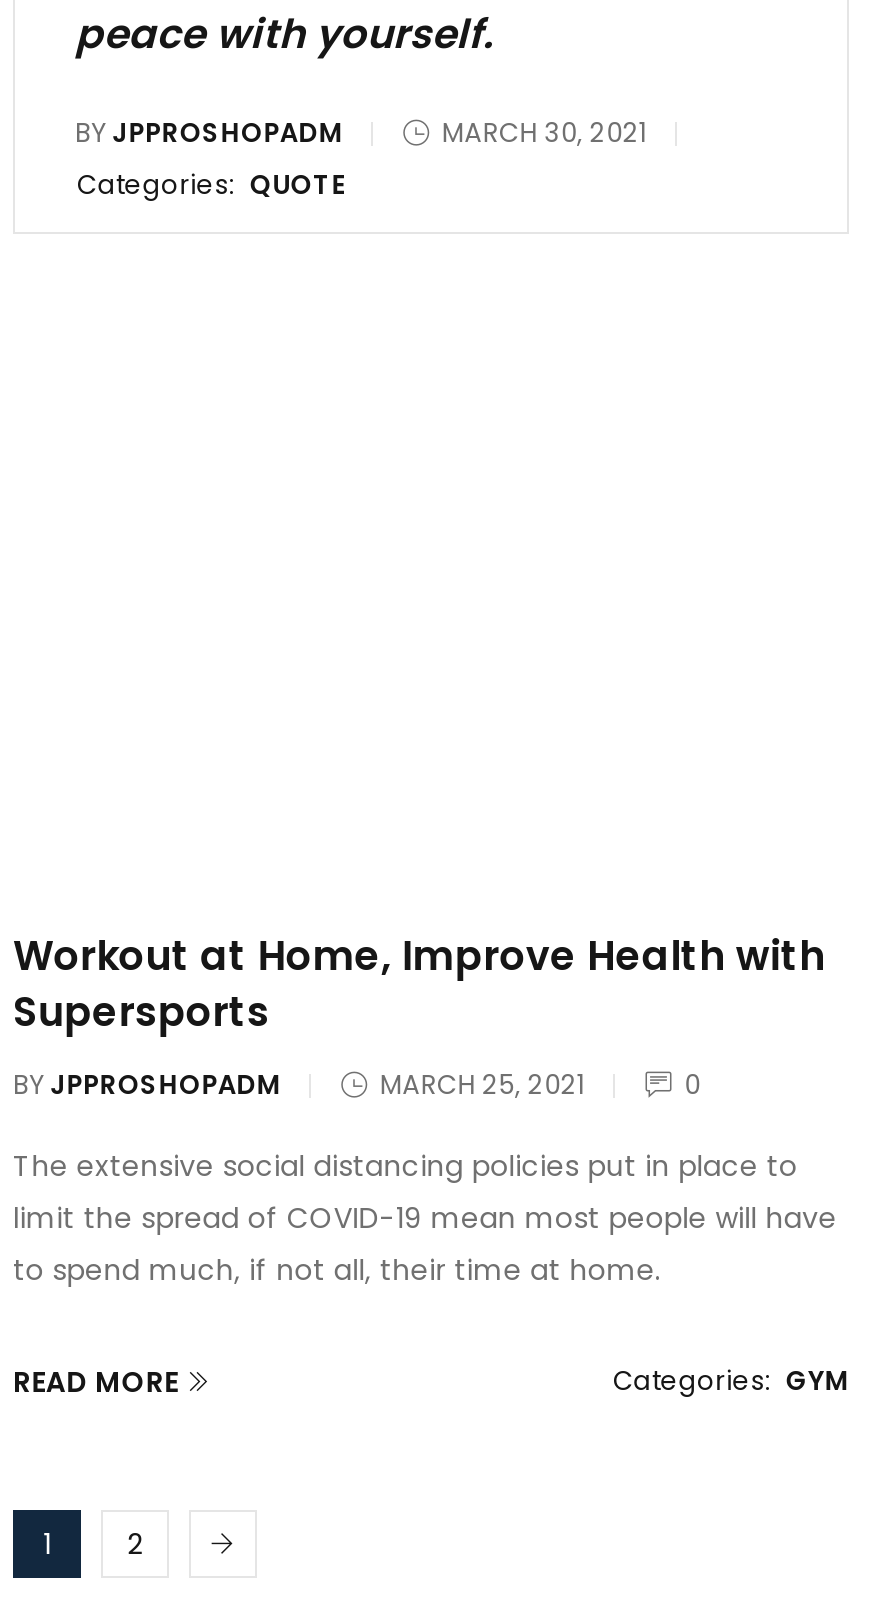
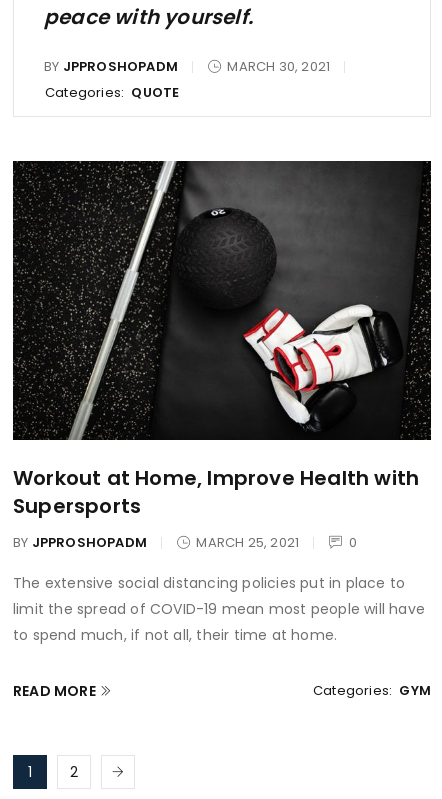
none -> [12,160,432,441] [image]

